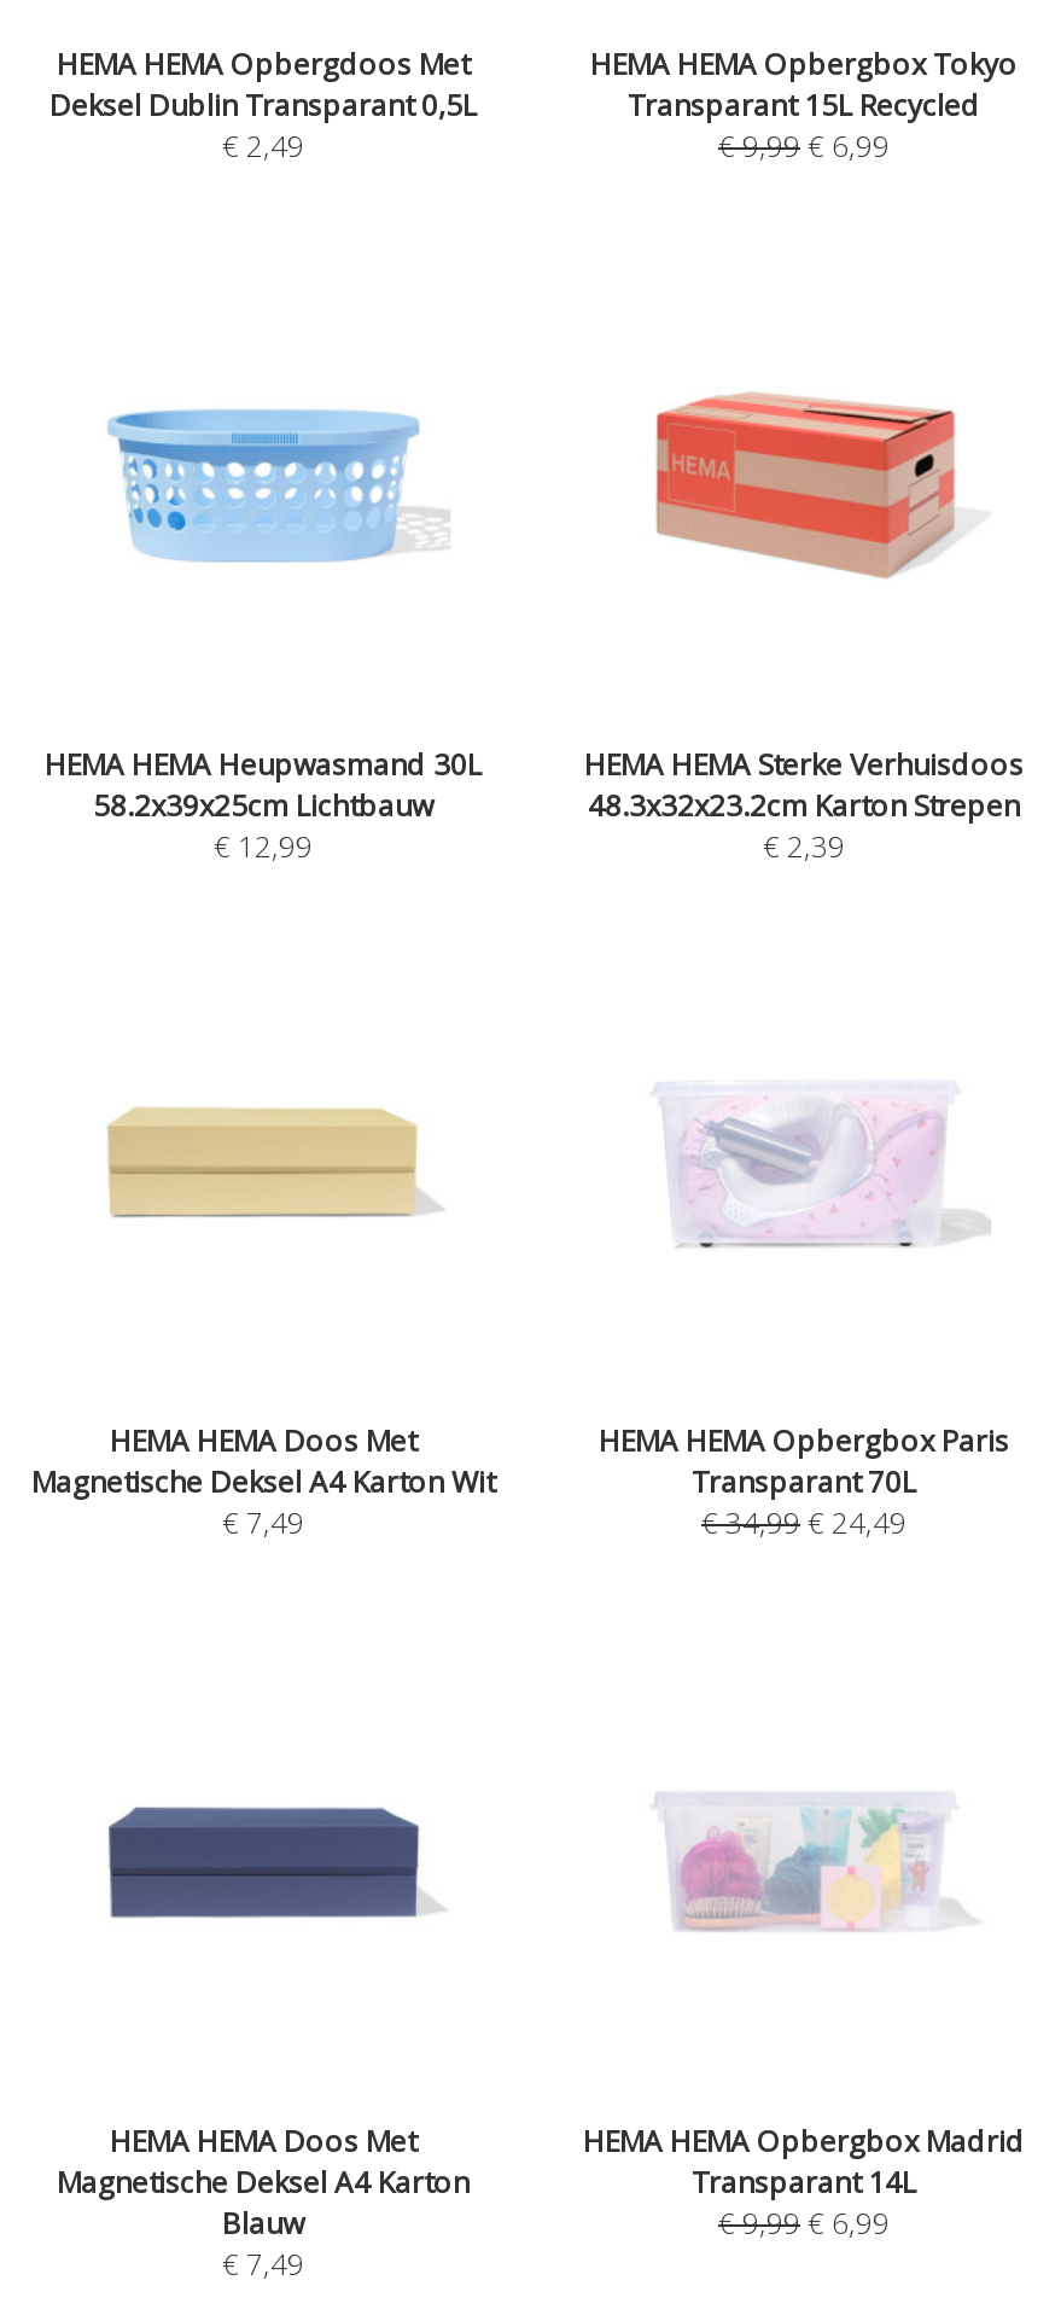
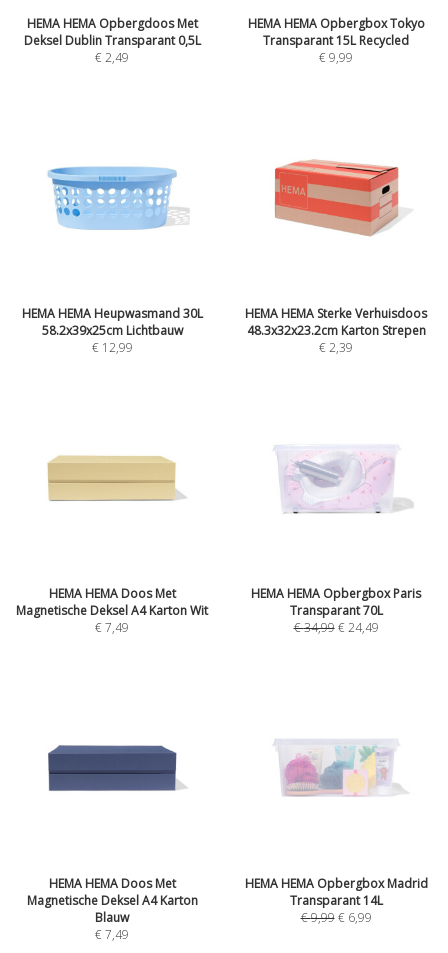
[718,126,890,167] €9,99 €6,99 -> [319,49,353,66] €9,99

